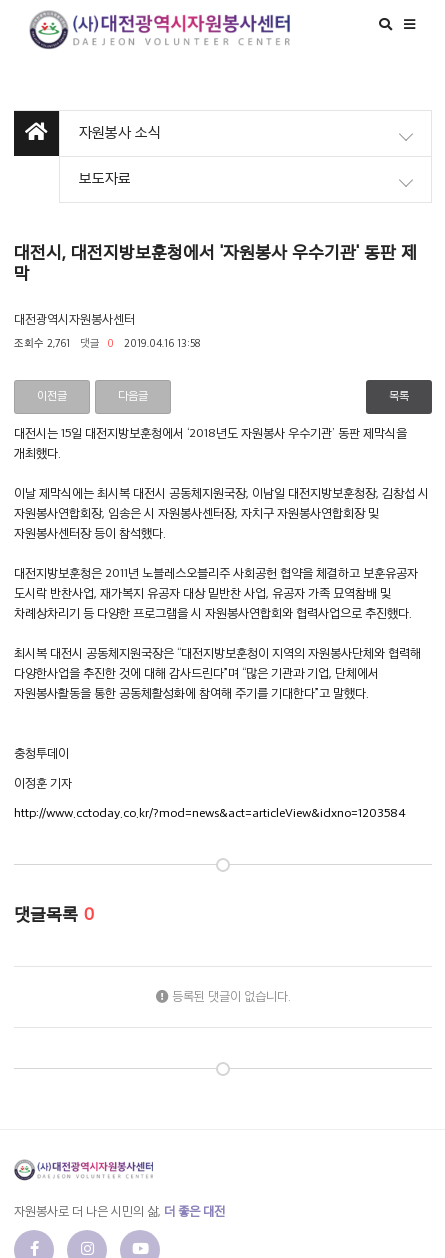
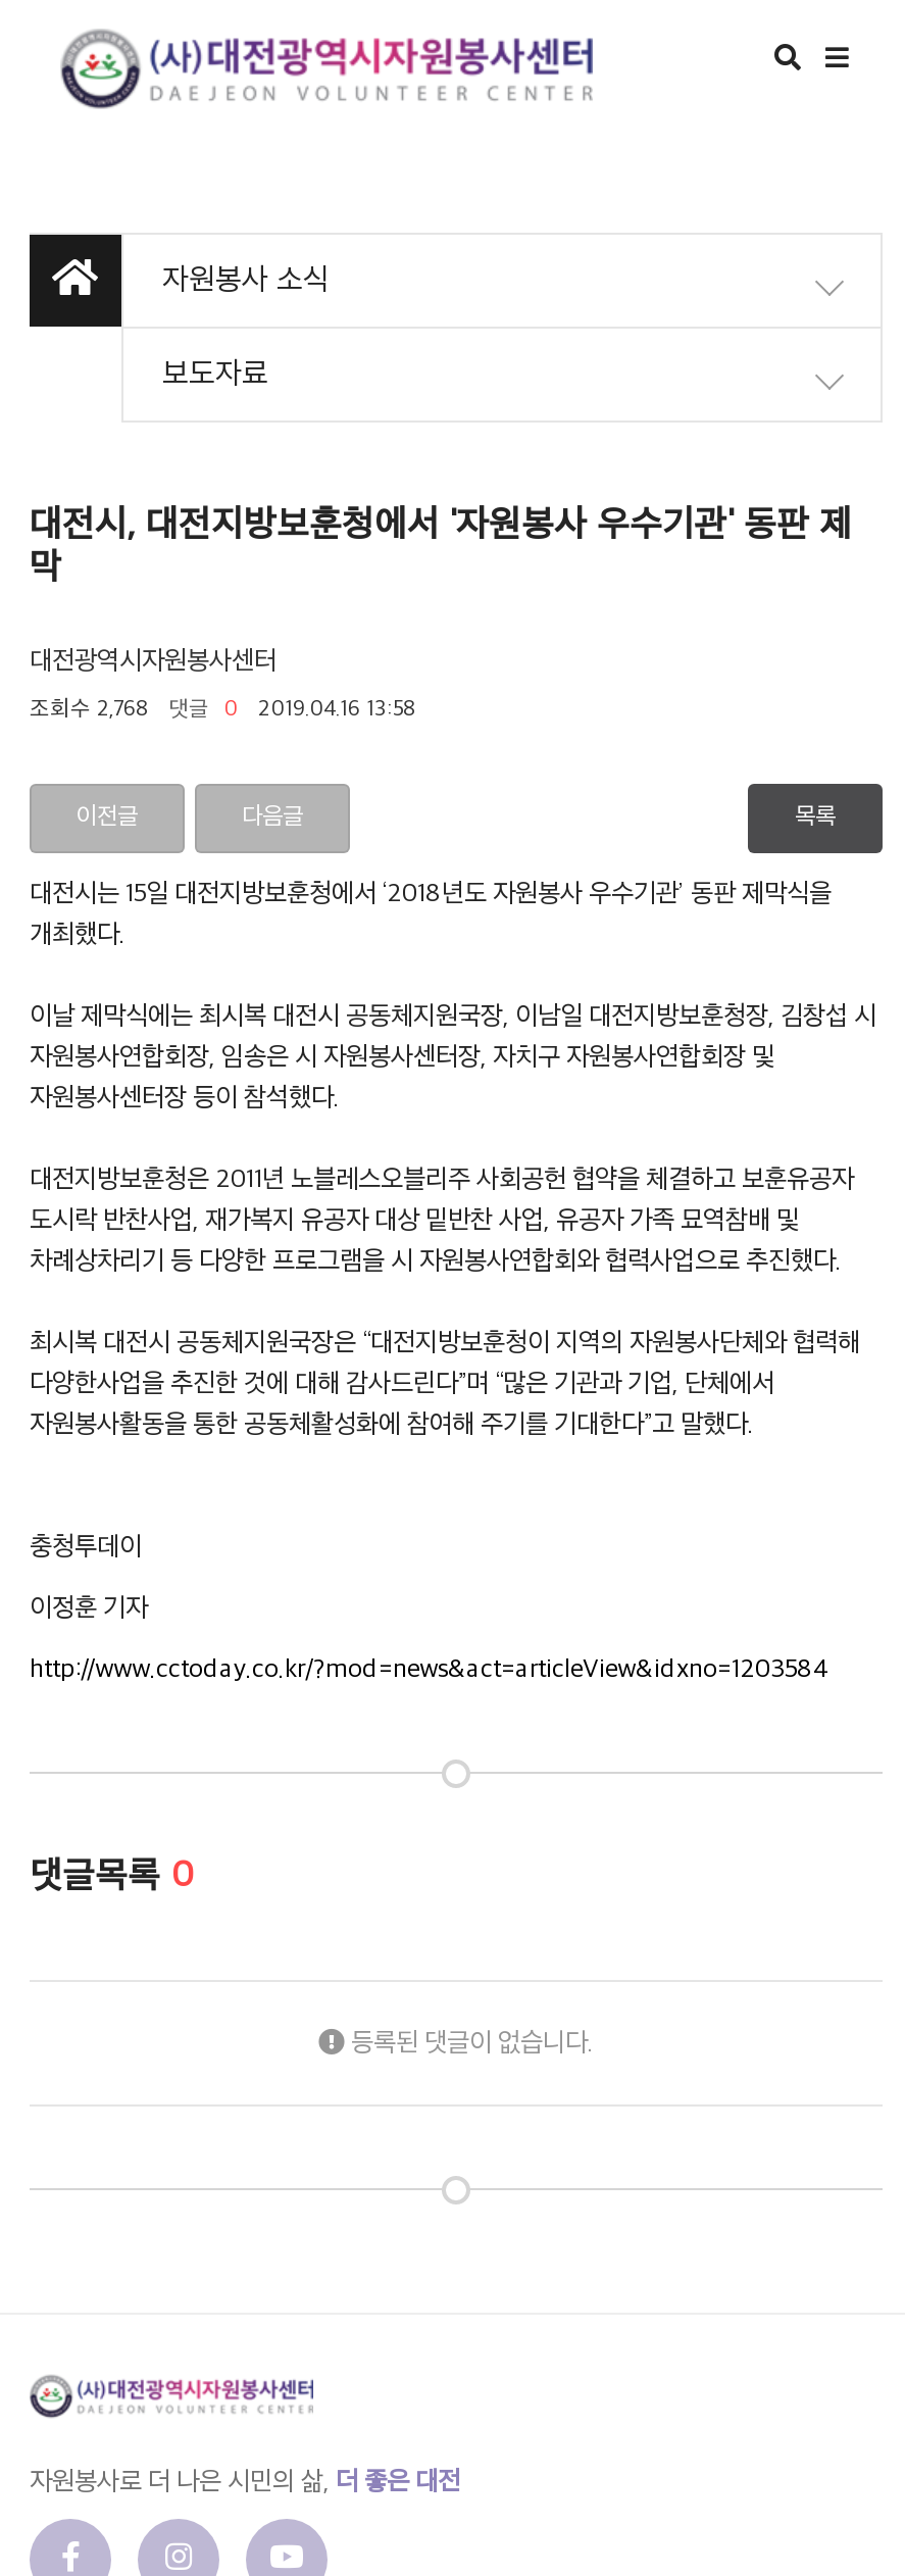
[14,337,201,350] 조회수 2,761 댓글 0 2019.04.16 13:58 -> [30,696,415,723] 조회수 2,768 댓글 0 2019.04.16 13:58

